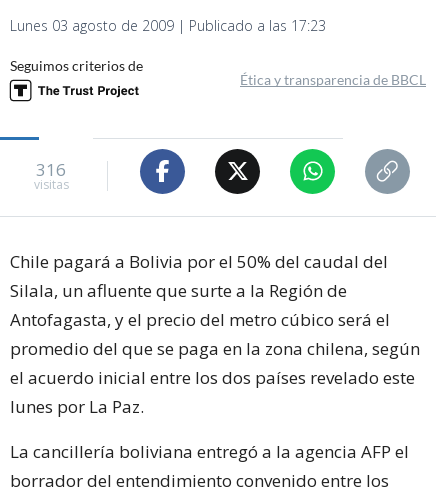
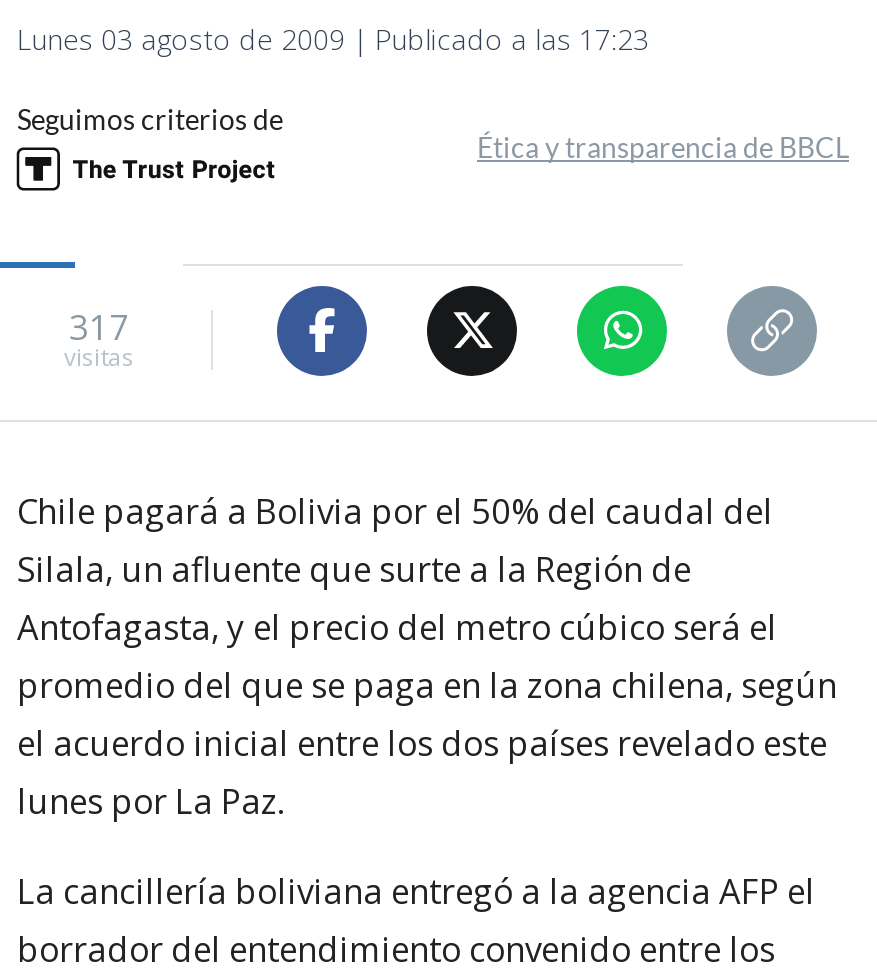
[36,158,66,181] 316 -> [69,305,129,351] 317

